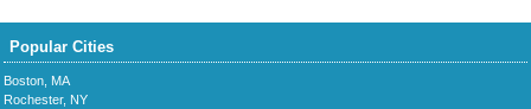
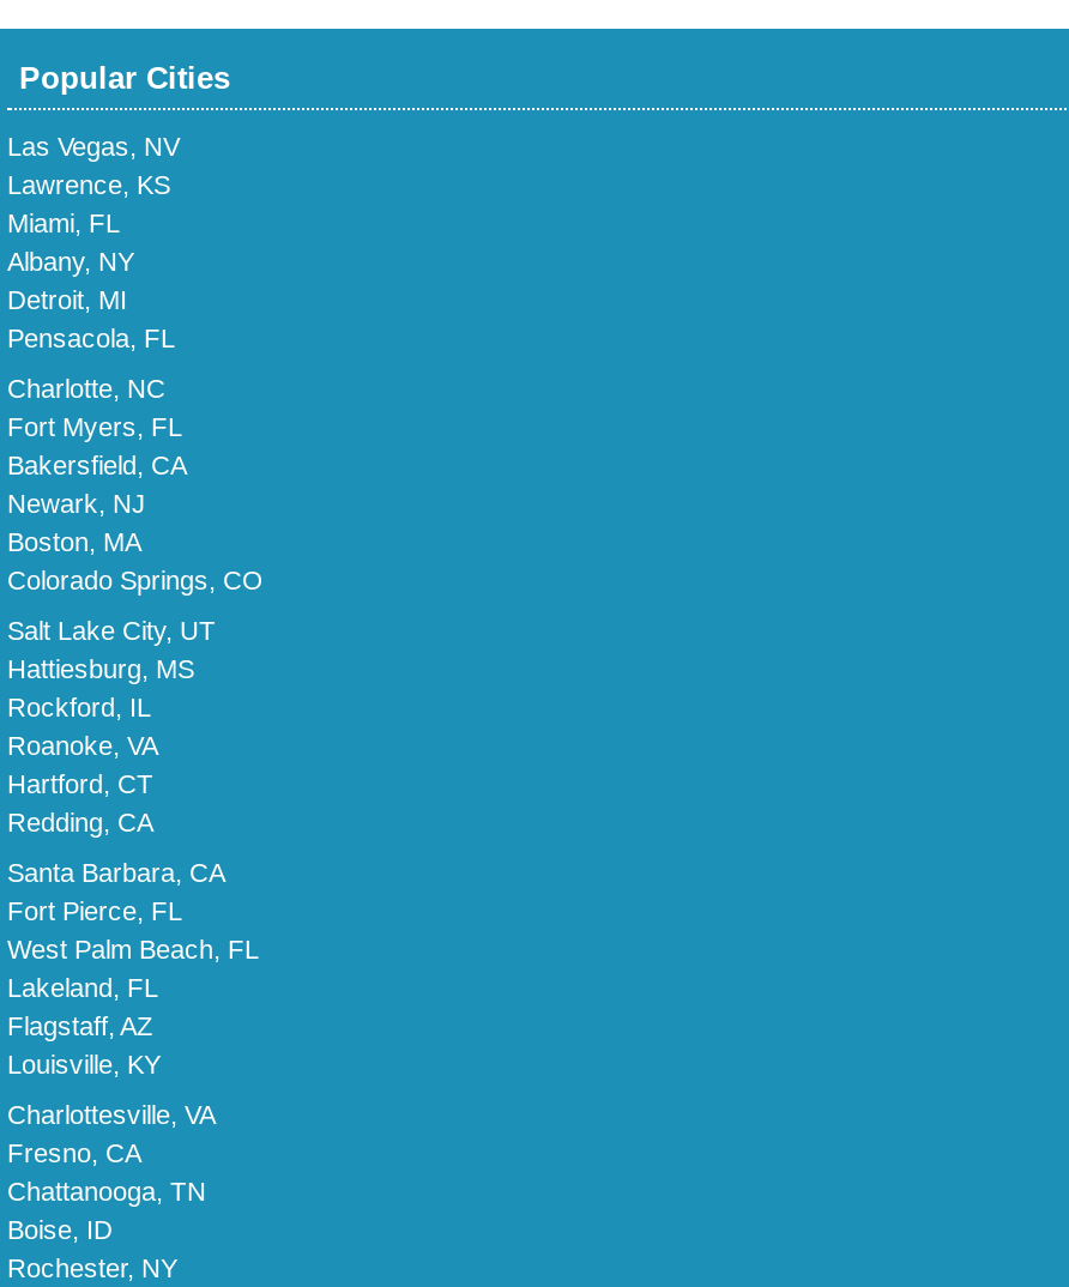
none -> [7,132,187,518] Las Vegas, NV | Lawrence, KS | Miami, FL | Albany, NY | Detroit, MI | Pensacola, FL | Charlotte, NC | Fort Myers, FL | Bakersfield, CA | Newark, NJ
none -> [7,566,264,1244] Colorado Springs, CO | Salt Lake City, UT | Hattiesburg, MS | Rockford, IL | Roanoke, VA | Hartford, CT | Redding, CA | Santa Barbara, CA | Fort Pierce, FL | West Palm Beach, FL | Lakeland, FL | Flagstaff, AZ | Louisville, KY | Charlottesville, VA | Fresno, CA | Chattanooga, TN | Boise, ID

